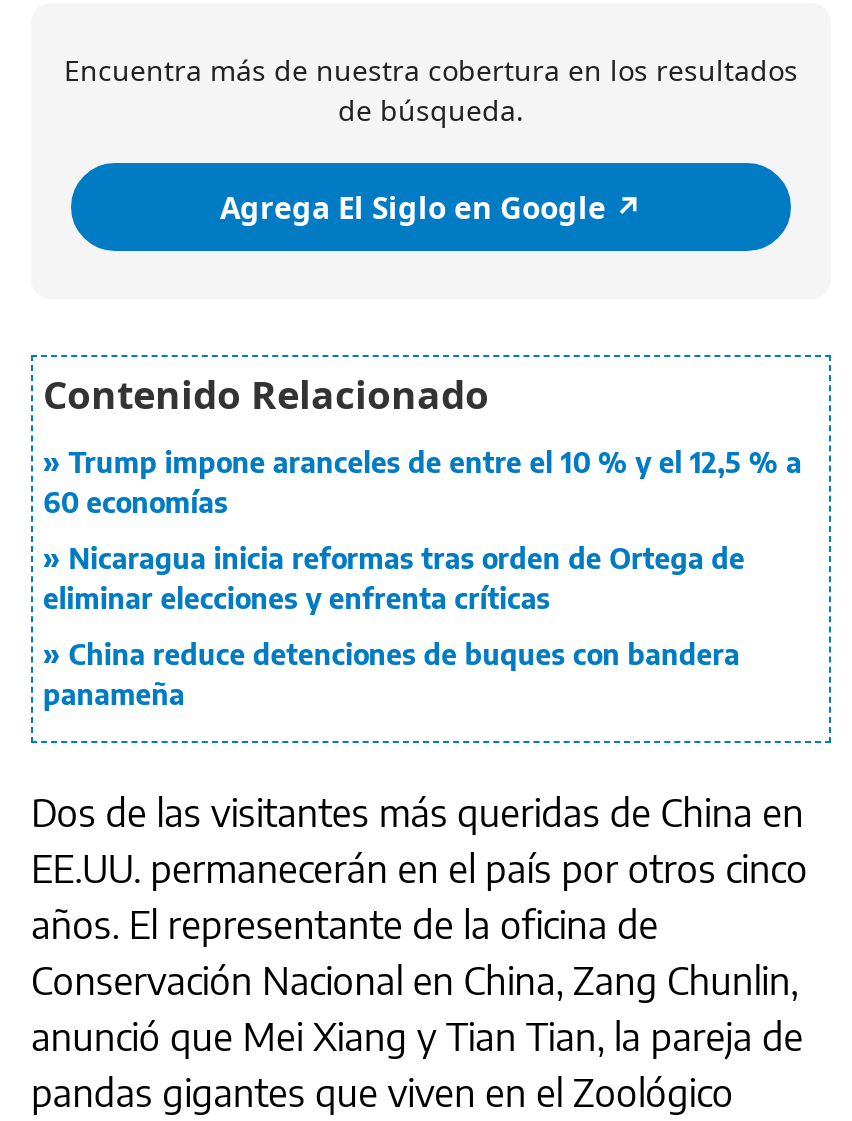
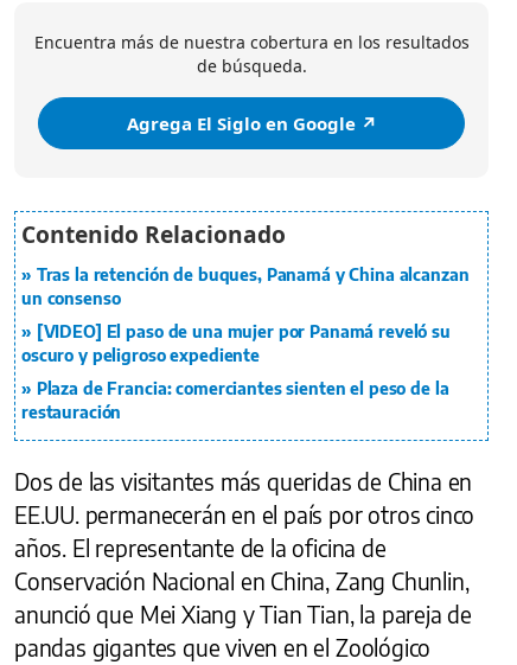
[43,445,802,519] Trump impone aranceles de entre el 10 % y el 12,5 % a | 60 economías -> [21,265,469,308] Tras la retención de buques, Panamá y China alcanzan | un consenso
[43,541,745,615] Nicaragua inicia reformas tras orden de Ortega de | eliminar elecciones y enfrenta críticas -> [21,321,450,365] [VIDEO] El paso de una mujer por Panamá reveló su | oscuro y peligroso expediente
[43,637,740,711] China reduce detenciones de buques con bandera | panameña -> [21,378,449,422] Plaza de Francia: comerciantes sienten el peso de la | restauración

